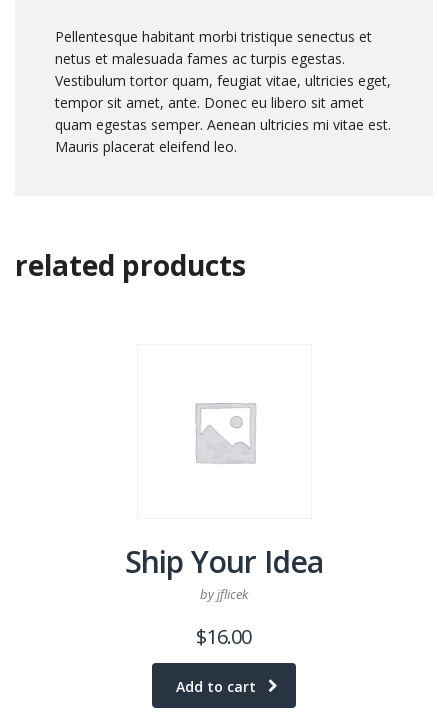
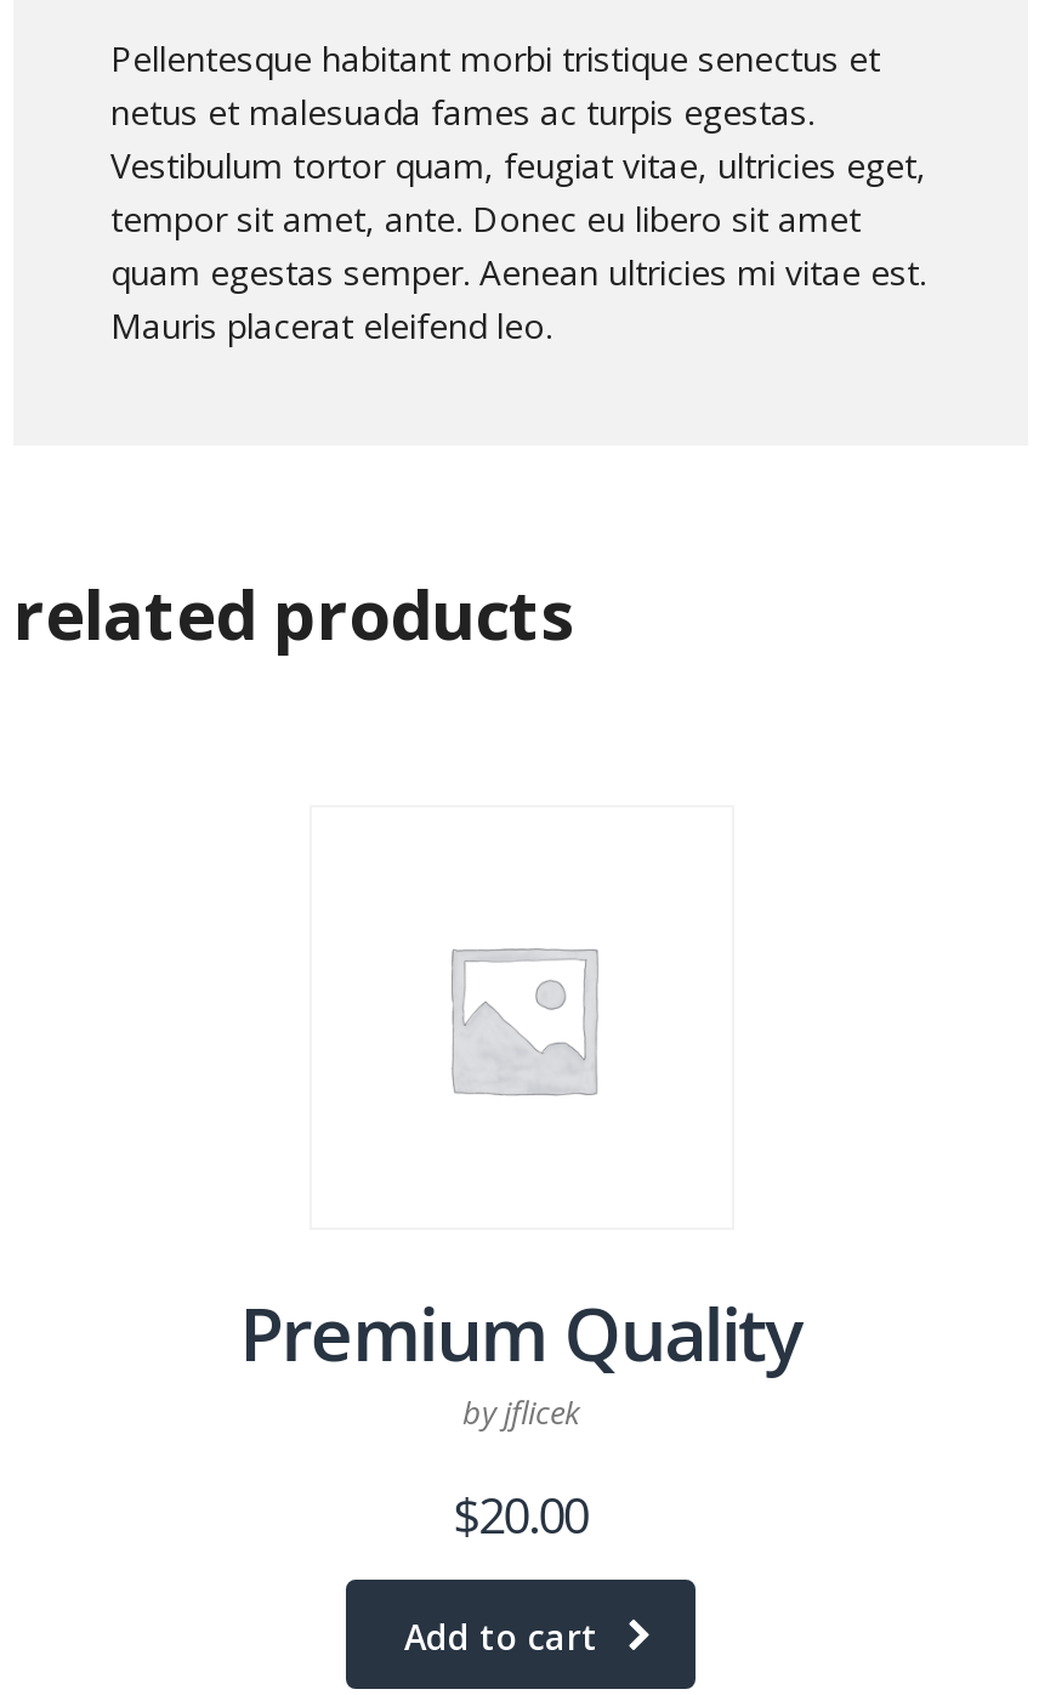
[125,541,323,582] Ship Your Idea -> [239,1283,802,1383] Premium Quality
[196,623,252,650] $16.00 -> [454,1483,588,1548] $20.00

